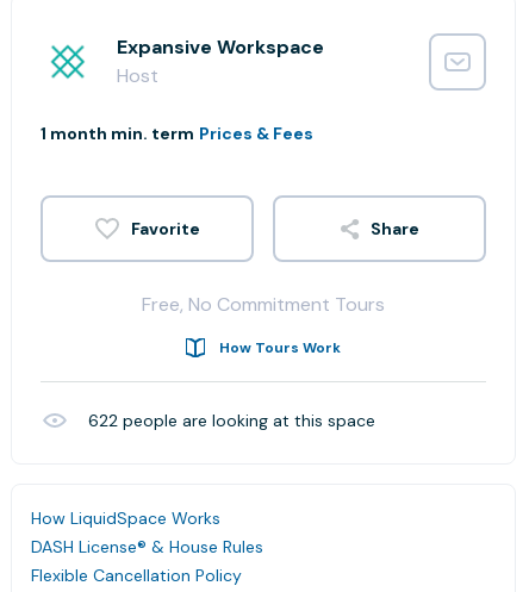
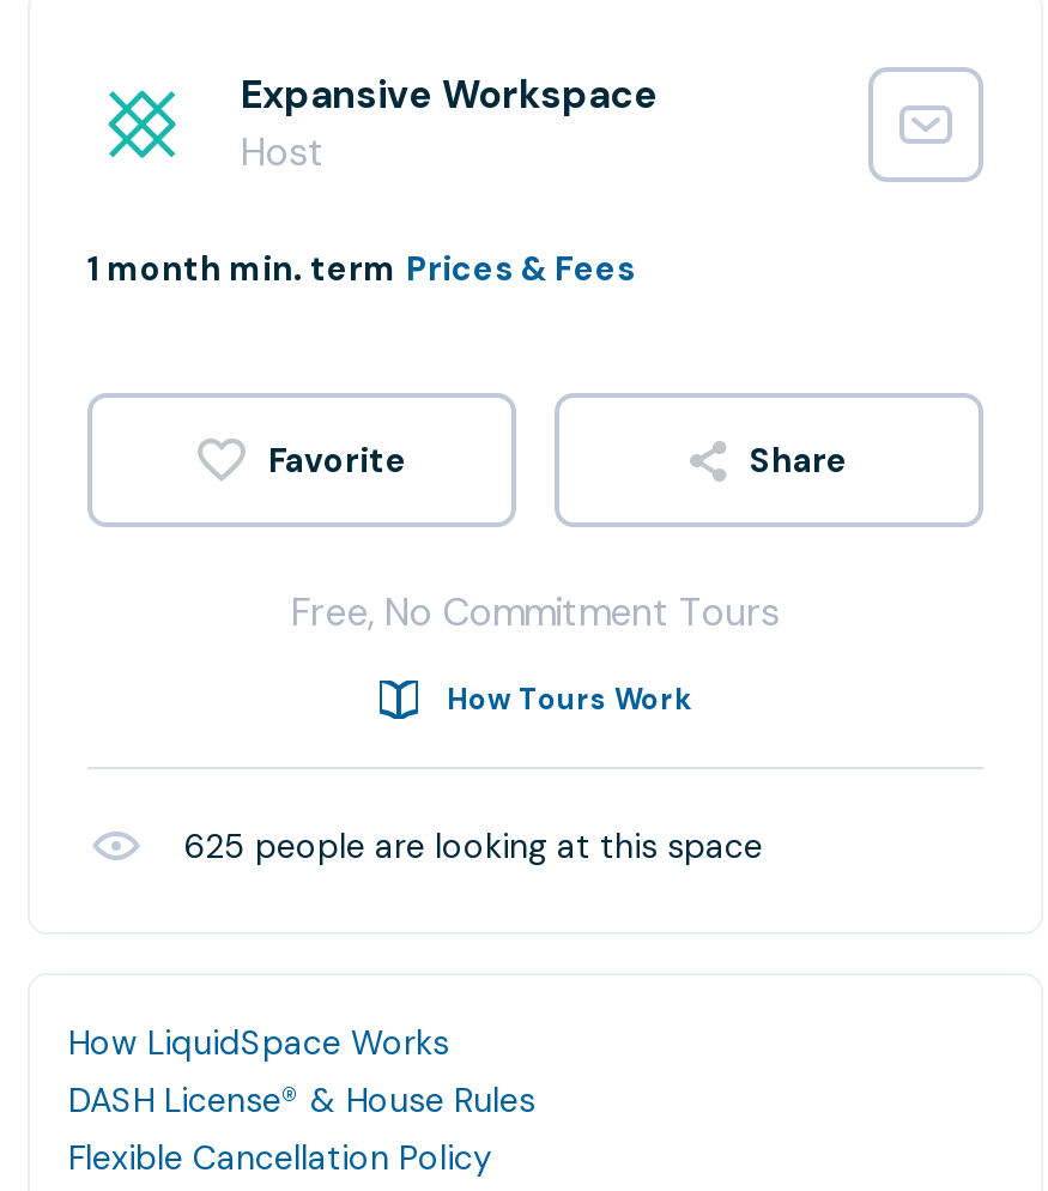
[88,410,375,431] 622 people are looking at this space -> [183,824,763,867] 625 people are looking at this space

